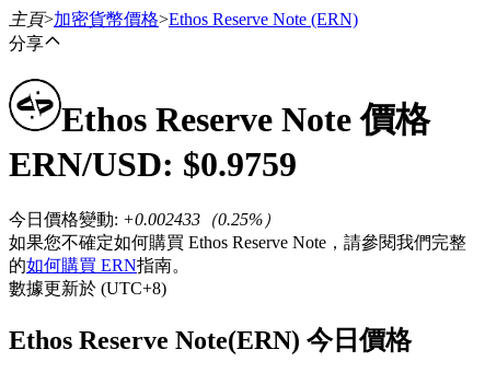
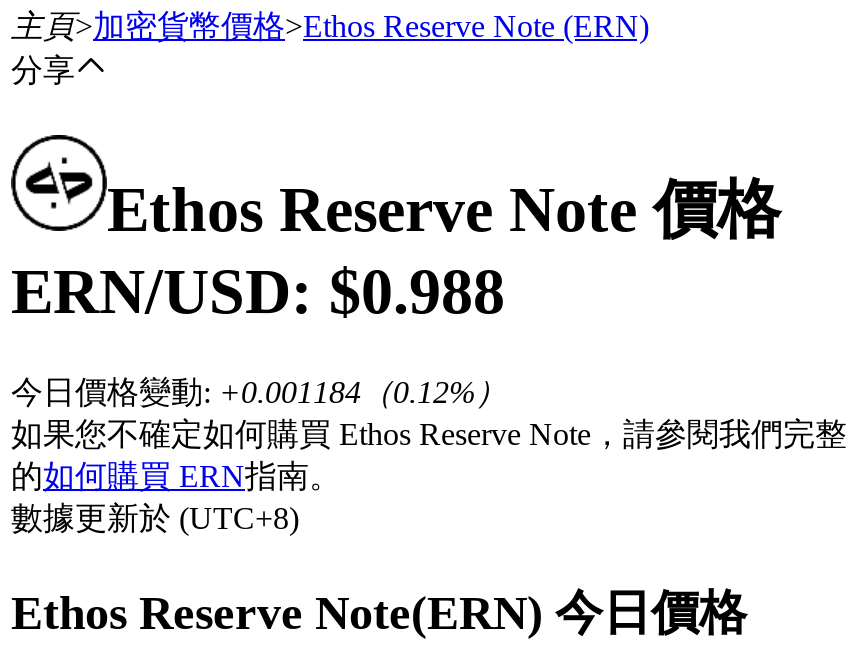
[9,145,297,184] ERN/USD: $0.9759 -> [11,256,505,328] ERN/USD: $0.988
[9,210,280,229] 今日價格變動: +0.002433（0.25%） -> [11,375,507,409] 今日價格變動: +0.001184（0.12%）

